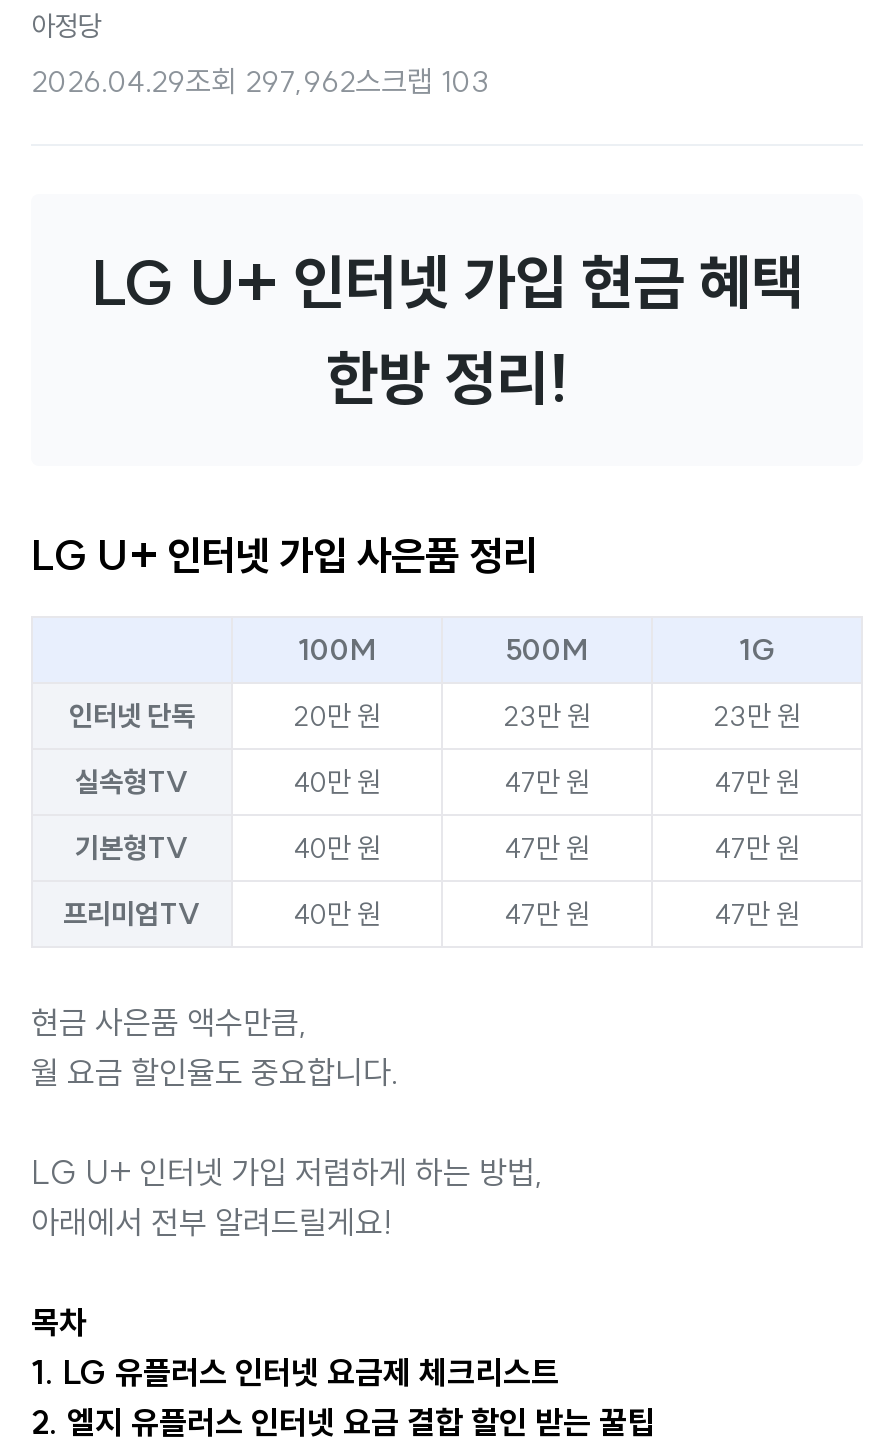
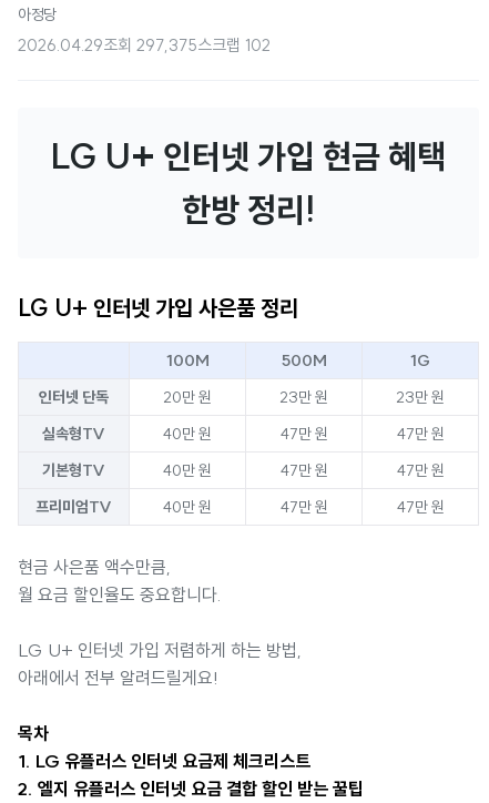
[31,62,489,100] 2026.04.29조회 297,962스크랩 103 -> [18,34,271,55] 2026.04.29조회 297,375스크랩 102

